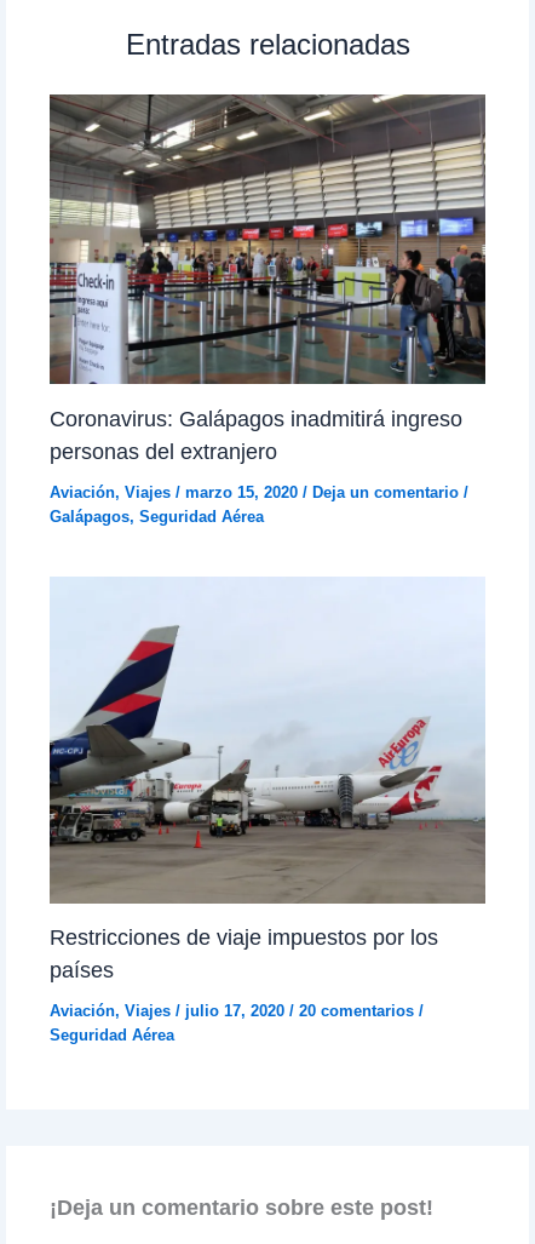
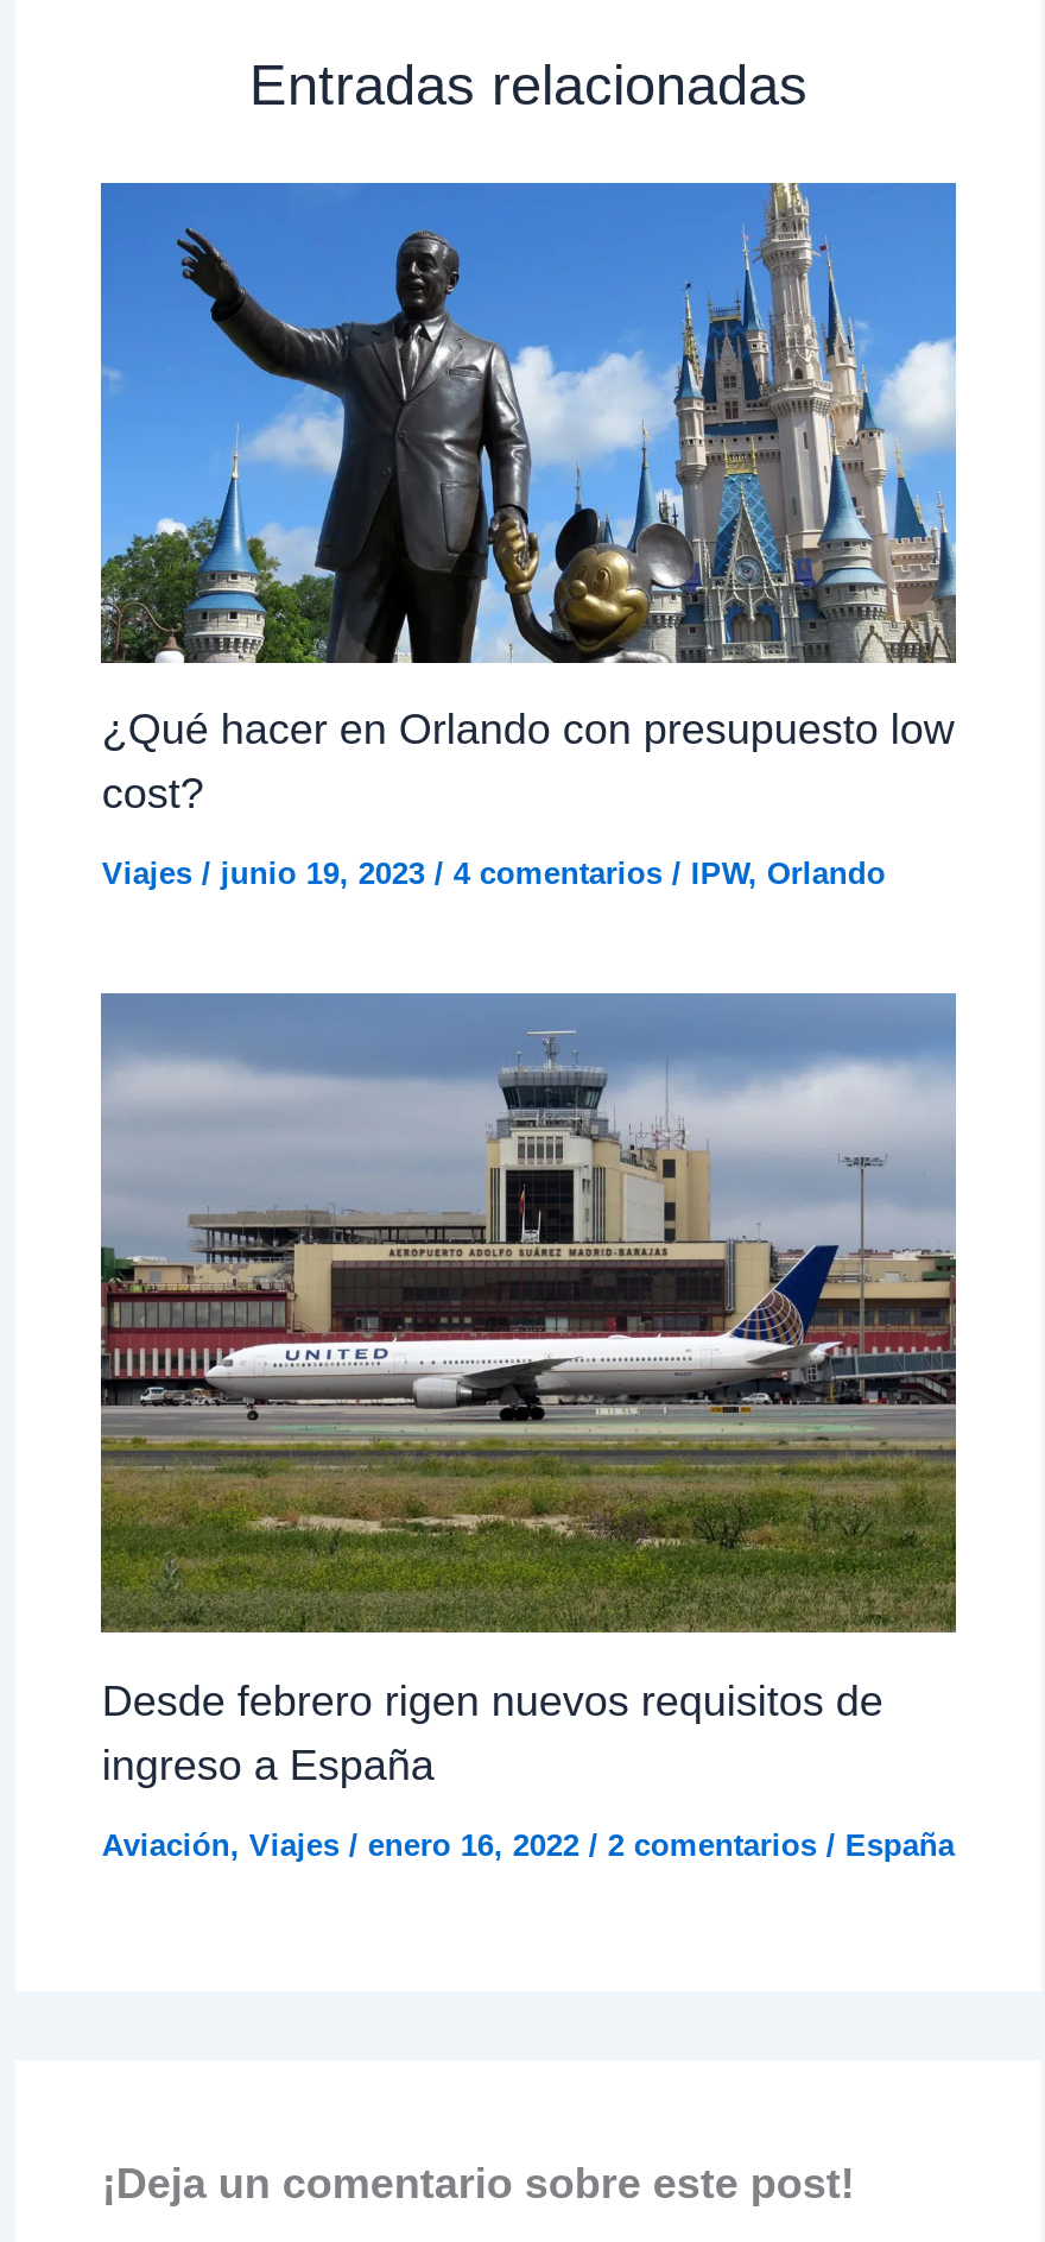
[48,93,487,351] [image] -> [99,181,958,665] [image]
[50,406,463,464] Coronavirus: Galápagos inadmitirá ingreso | personas del extranjero -> [102,705,954,819] ¿Qué hacer en Orlando con presupuesto low | cost?
[50,483,469,525] Aviación, Viajes / marzo 15, 2020 / Deja un comentario / | Galápagos, Seguridad Aérea -> [102,856,885,892] Viajes / junio 19, 2023 / 4 comentarios / IPW, Orlando
[50,578,485,983] [image] | Restricciones de viaje impuestos por los | países -> [99,998,958,1789] [image] | Desde febrero rigen nuevos requisitos de | ingreso a España
[50,1002,424,1045] Aviación, Viajes / julio 17, 2020 / 20 comentarios / | Seguridad Aérea -> [102,1827,954,1863] Aviación, Viajes / enero 16, 2022 / 2 comentarios / España

